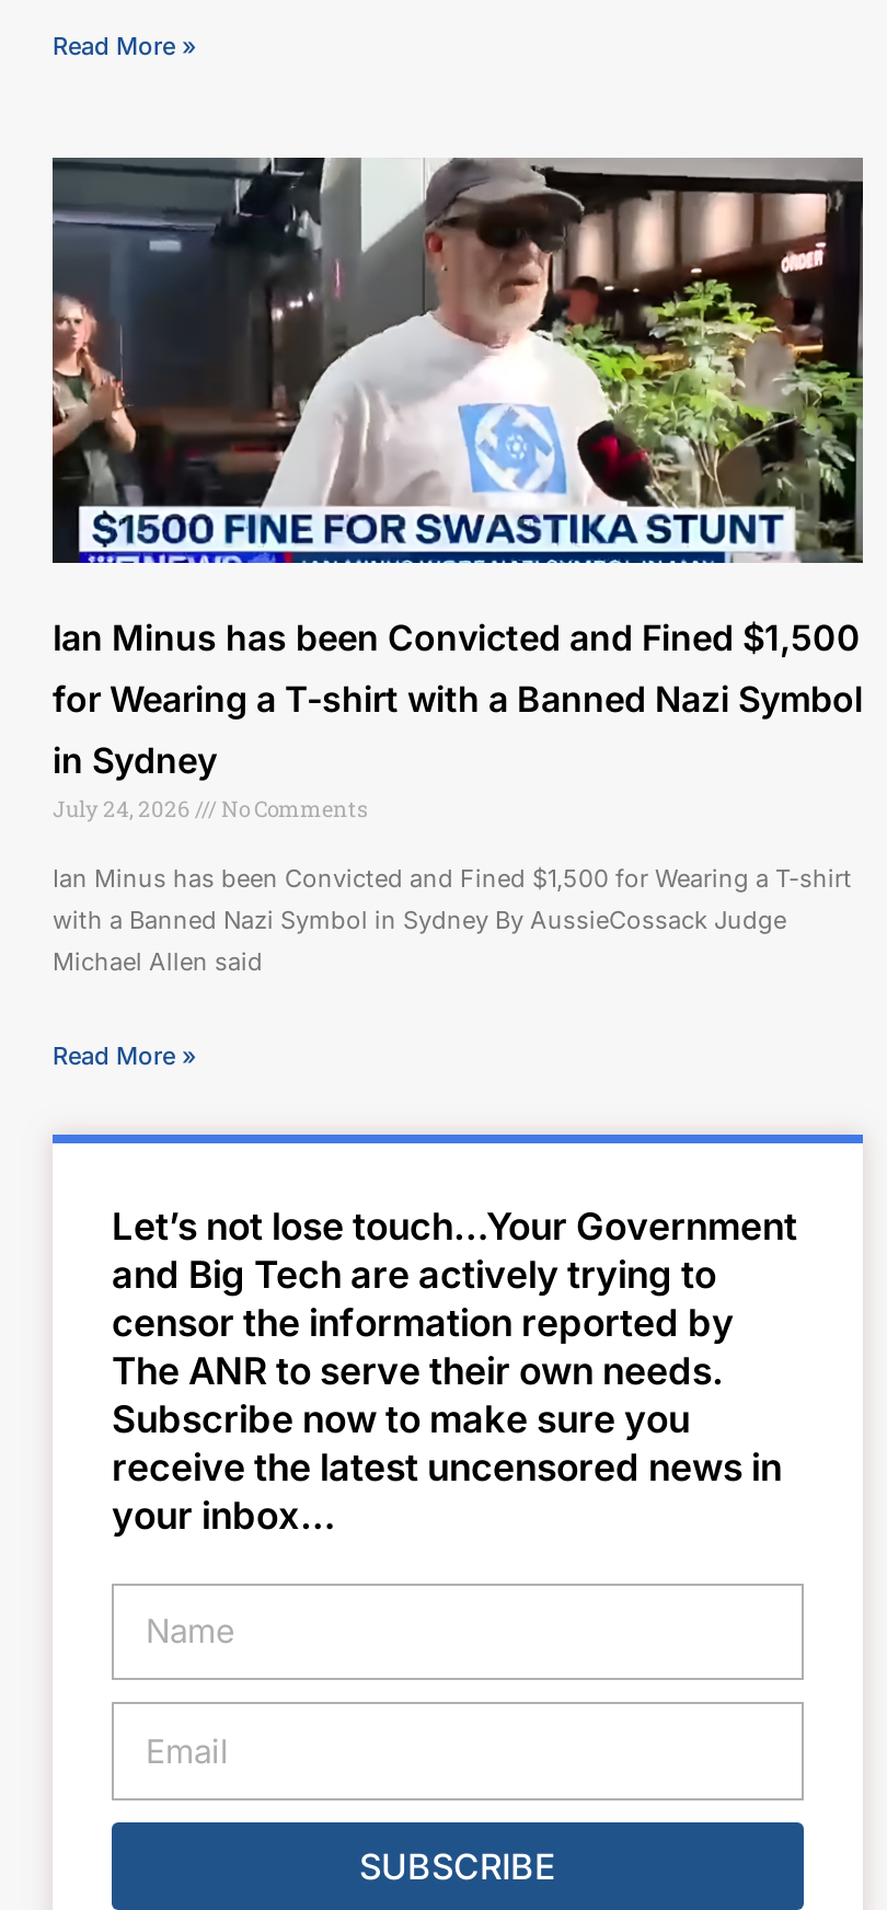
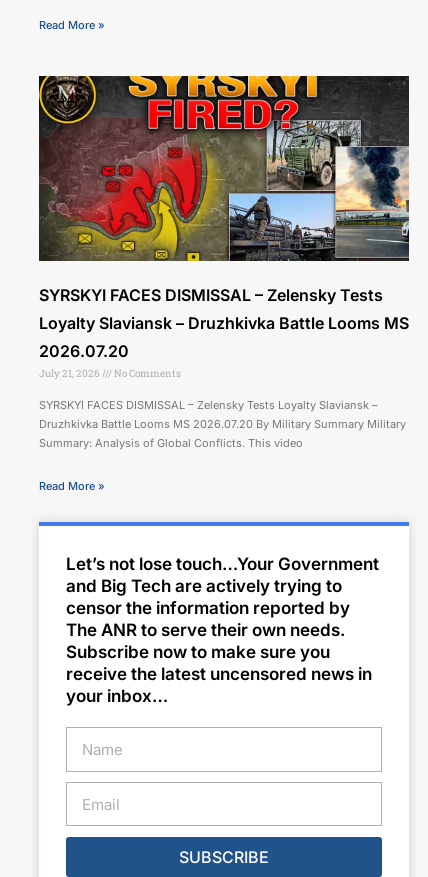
[50,156,865,822] [image] | Ian Minus has been Convicted and Fined $1,500 | for Wearing a T-shirt with a Banned Nazi Symbol | in Sydney | July 24, 2026 -> [38,75,409,380] [image] | SYRSKYI FACES DISMISSAL – Zelensky Tests | Loyalty Slaviansk – Druzhkivka Battle Looms MS | 2026.07.20 | July 21, 2026
[53,862,852,976] Ian Minus has been Convicted and Fined $1,500 for Wearing a T-shirt | with a Banned Nazi Symbol in Sydney By AussieCossack Judge | Michael Allen said -> [39,398,406,450] SYRSKYI FACES DISMISSAL – Zelensky Tests Loyalty Slaviansk – | Druzhkivka Battle Looms MS 2026.07.20 By Military Summary Military | Summary: Analysis of Global Conflicts. This video

